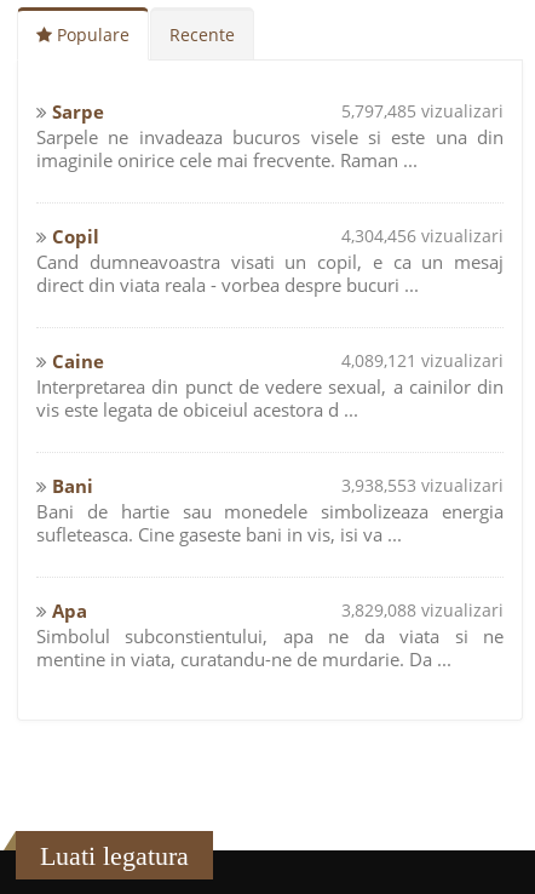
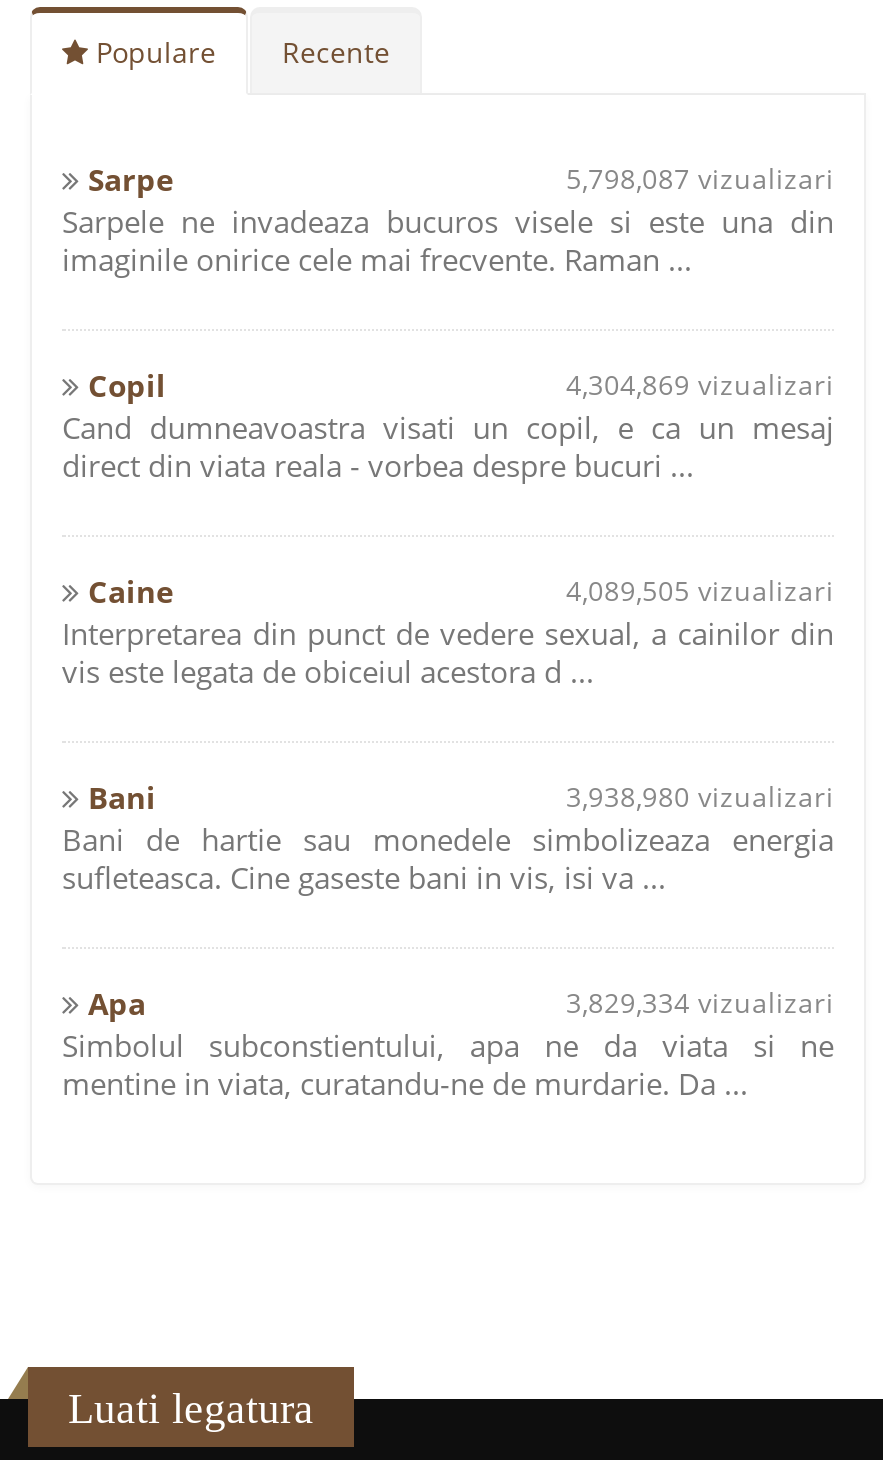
[341,101,504,122] 5,797,485 vizualizari -> [566,161,834,197] 5,798,087 vizualizari
[341,225,504,247] 4,304,456 vizualizari -> [566,367,834,403] 4,304,869 vizualizari
[341,350,504,372] 4,089,121 vizualizari -> [566,573,834,609] 4,089,505 vizualizari
[341,475,504,497] 3,938,553 vizualizari -> [566,779,834,815] 3,938,980 vizualizari
[341,600,504,621] 3,829,088 vizualizari -> [566,985,834,1021] 3,829,334 vizualizari

